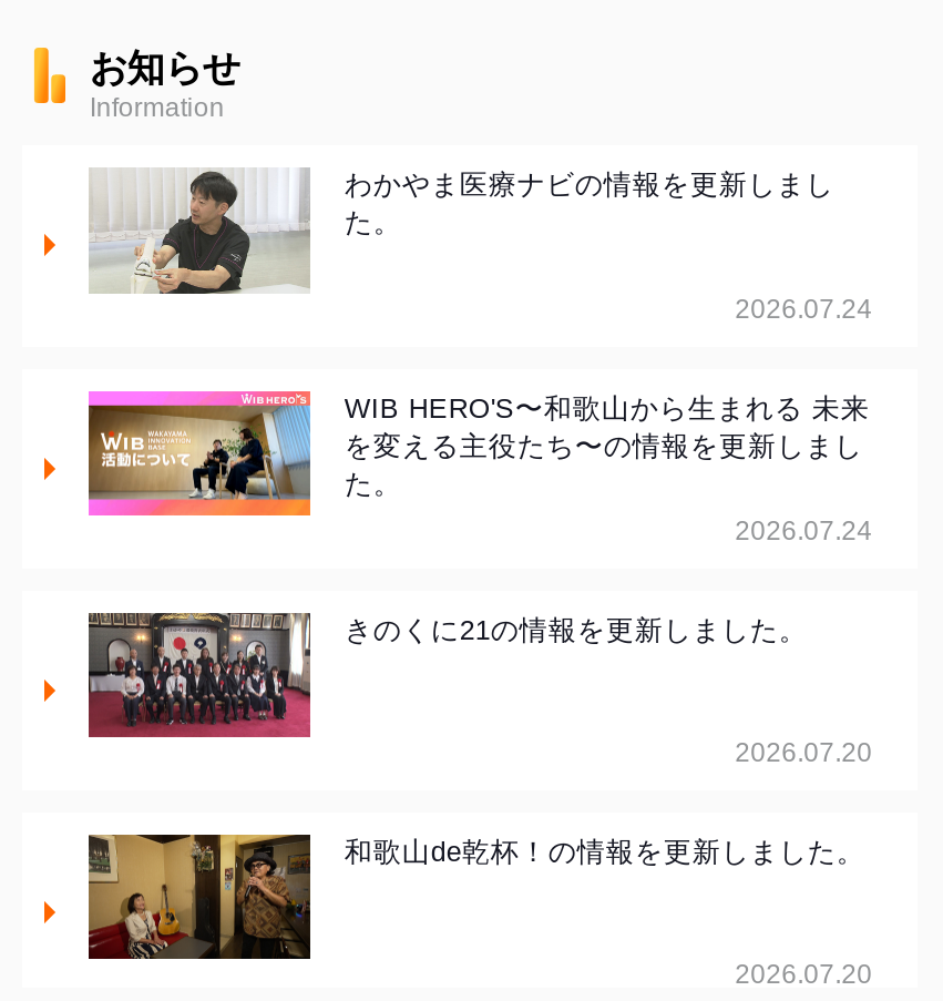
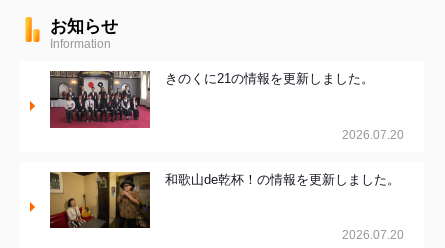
[89,170,872,546] [image] | わかやま医療ナビの情報を更新しまし | た。 | 2026.07.24 | WIB HERO'S〜和歌山から生まれる 未来 | を変える主役たち〜の情報を更新しまし | た。 | 2026.07.24 -> none
[86,389,312,518] [image] -> none

